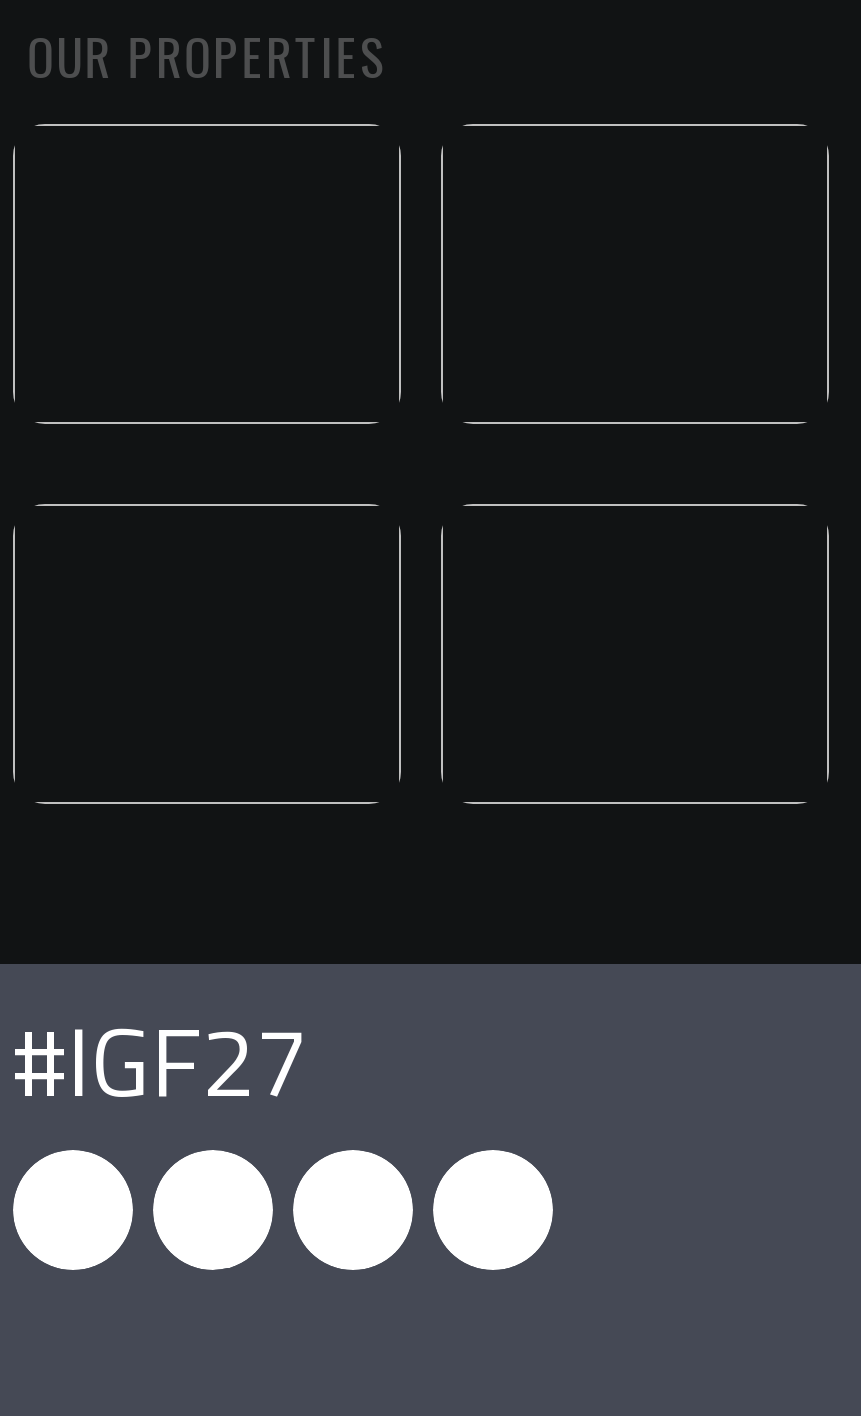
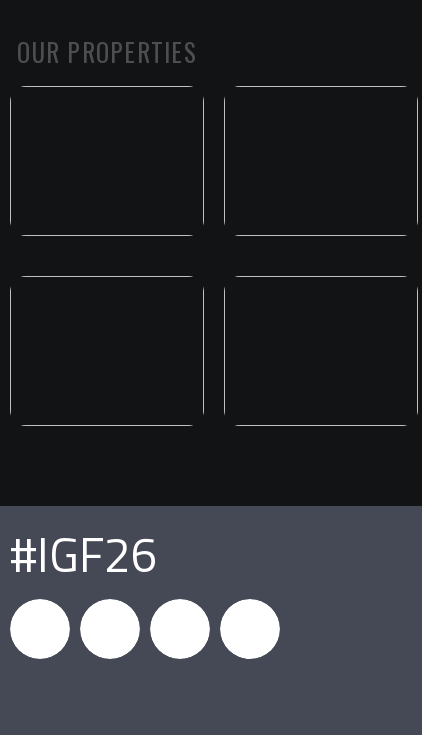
[13,988,309,1134] #IGF27 -> [10,518,158,591] #IGF26

